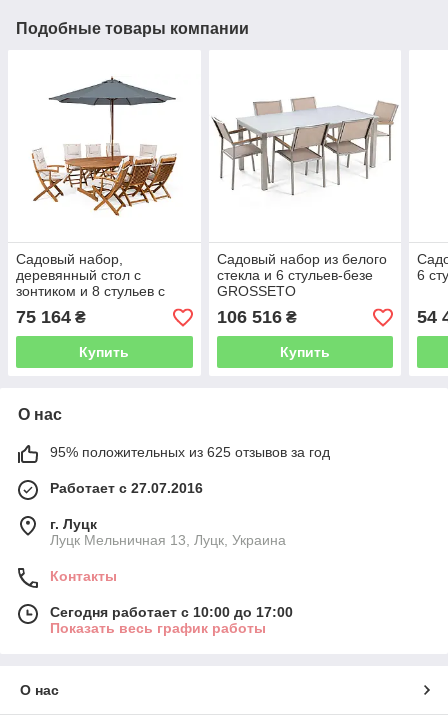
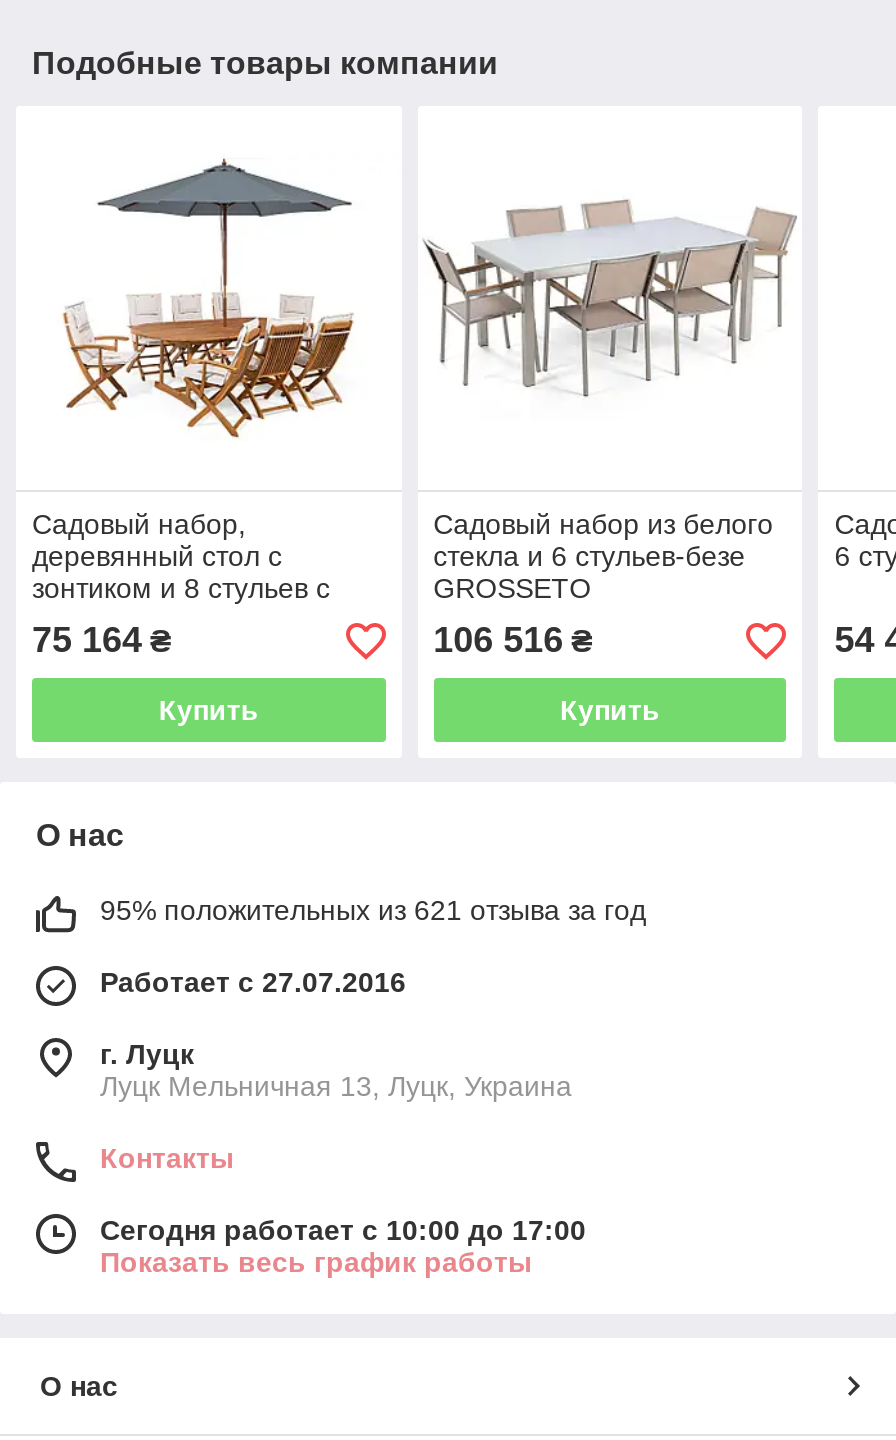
[50,444,330,460] 95% положительных из 625 отзывов за год -> [100,895,646,927] 95% положительных из 621 отзыва за год

